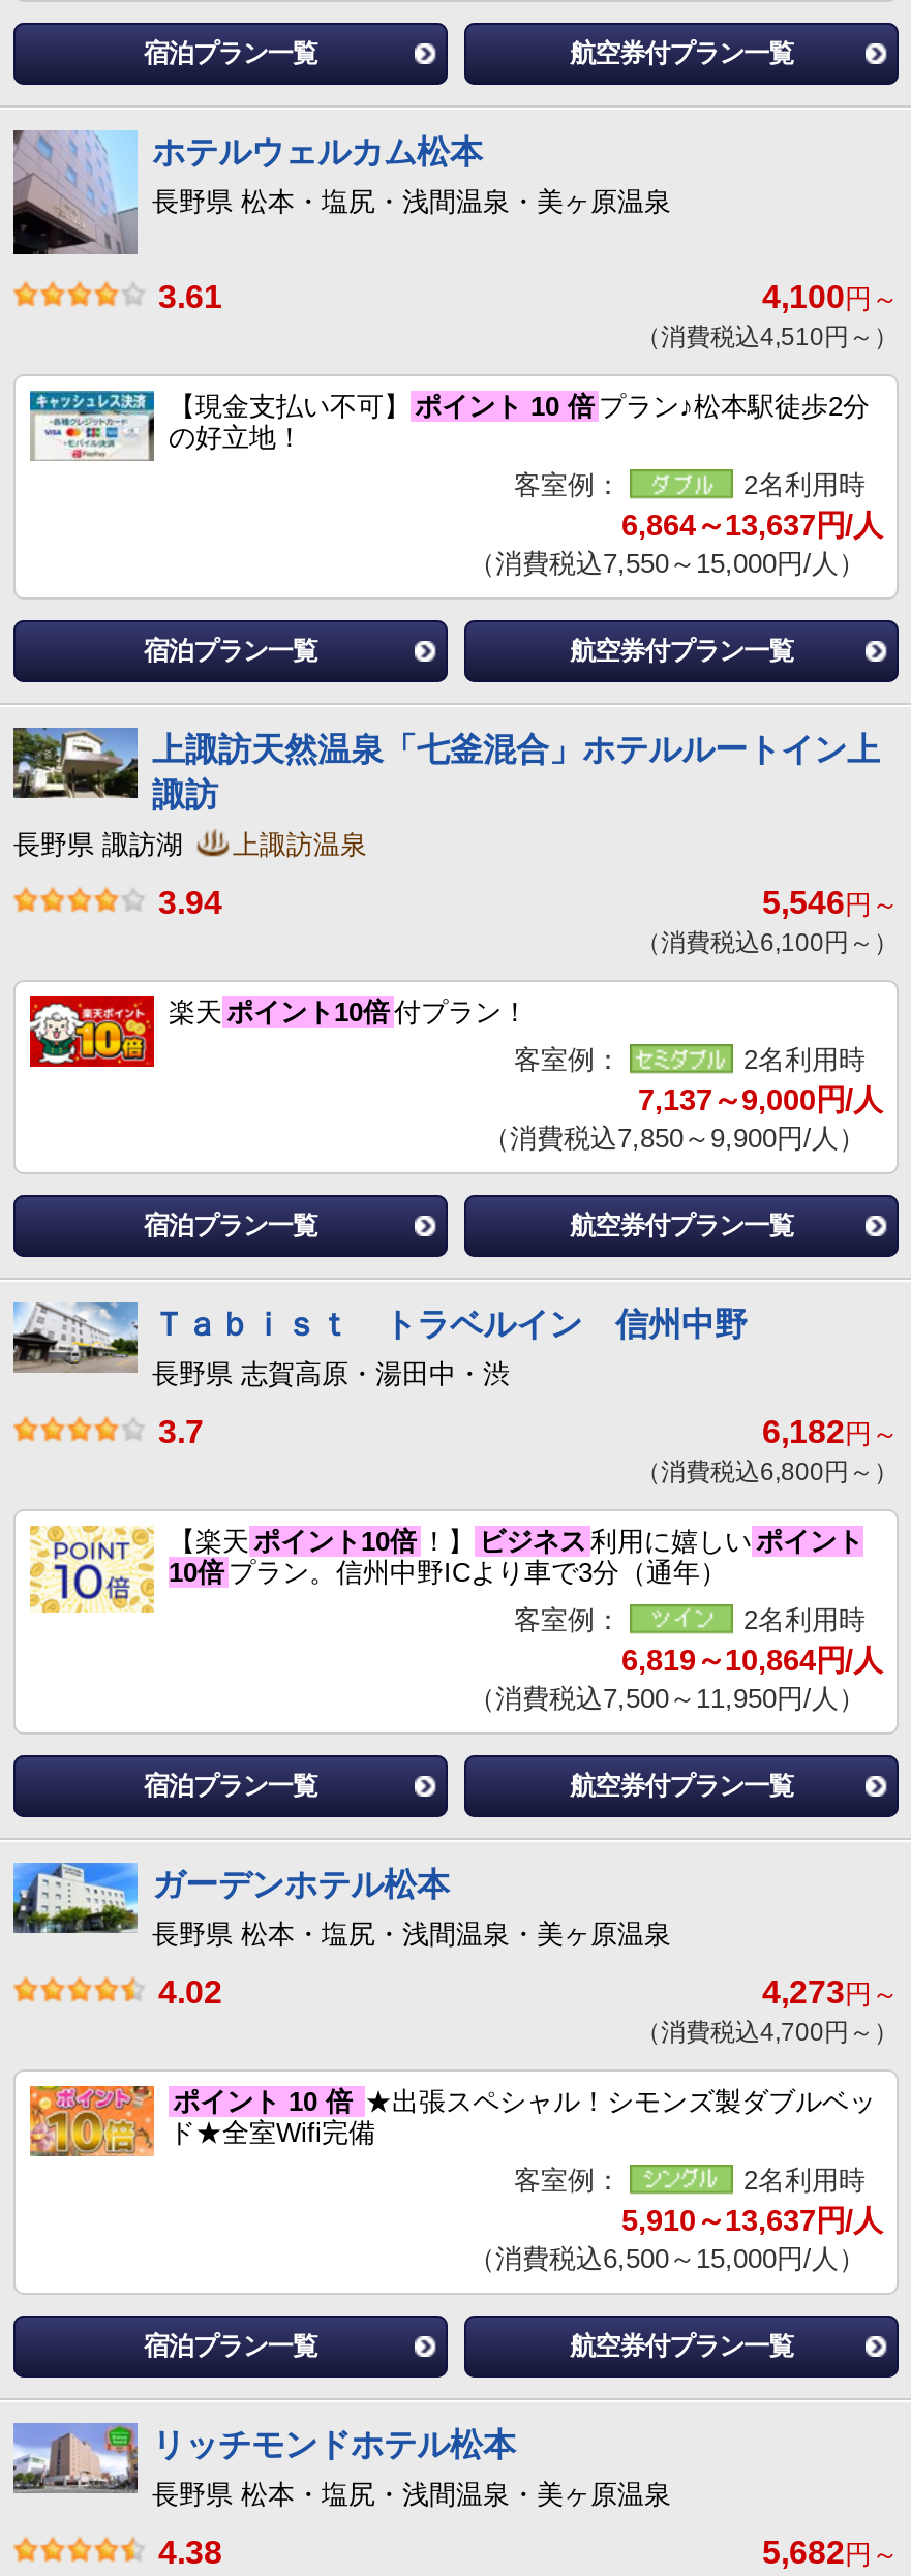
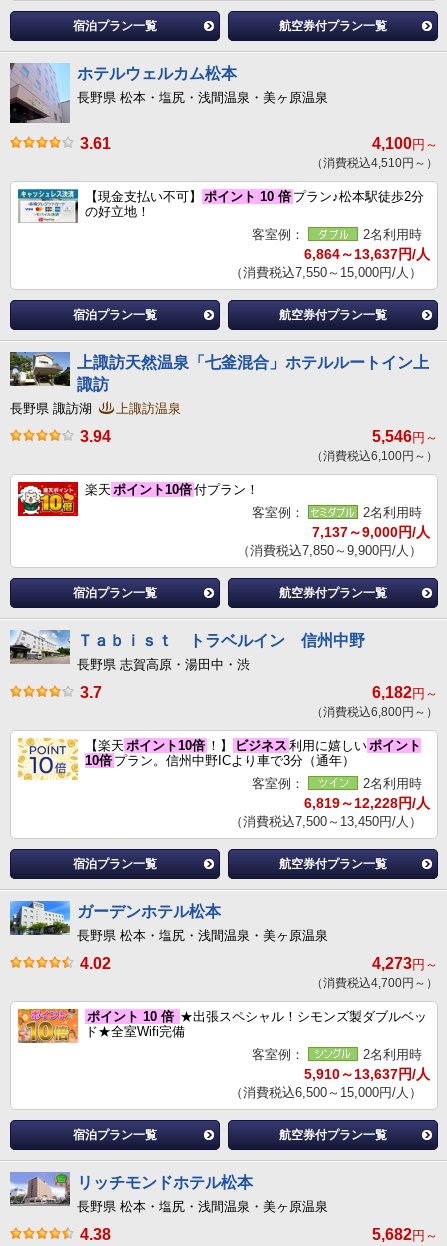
[621,1644,882,1677] 6,819～10,864円/人 -> [304,795,430,811] 6,819～12,228円/人
[468,1683,866,1714] （消費税込7,500～11,950円/人） -> [230,814,422,829] （消費税込7,500～13,450円/人）

